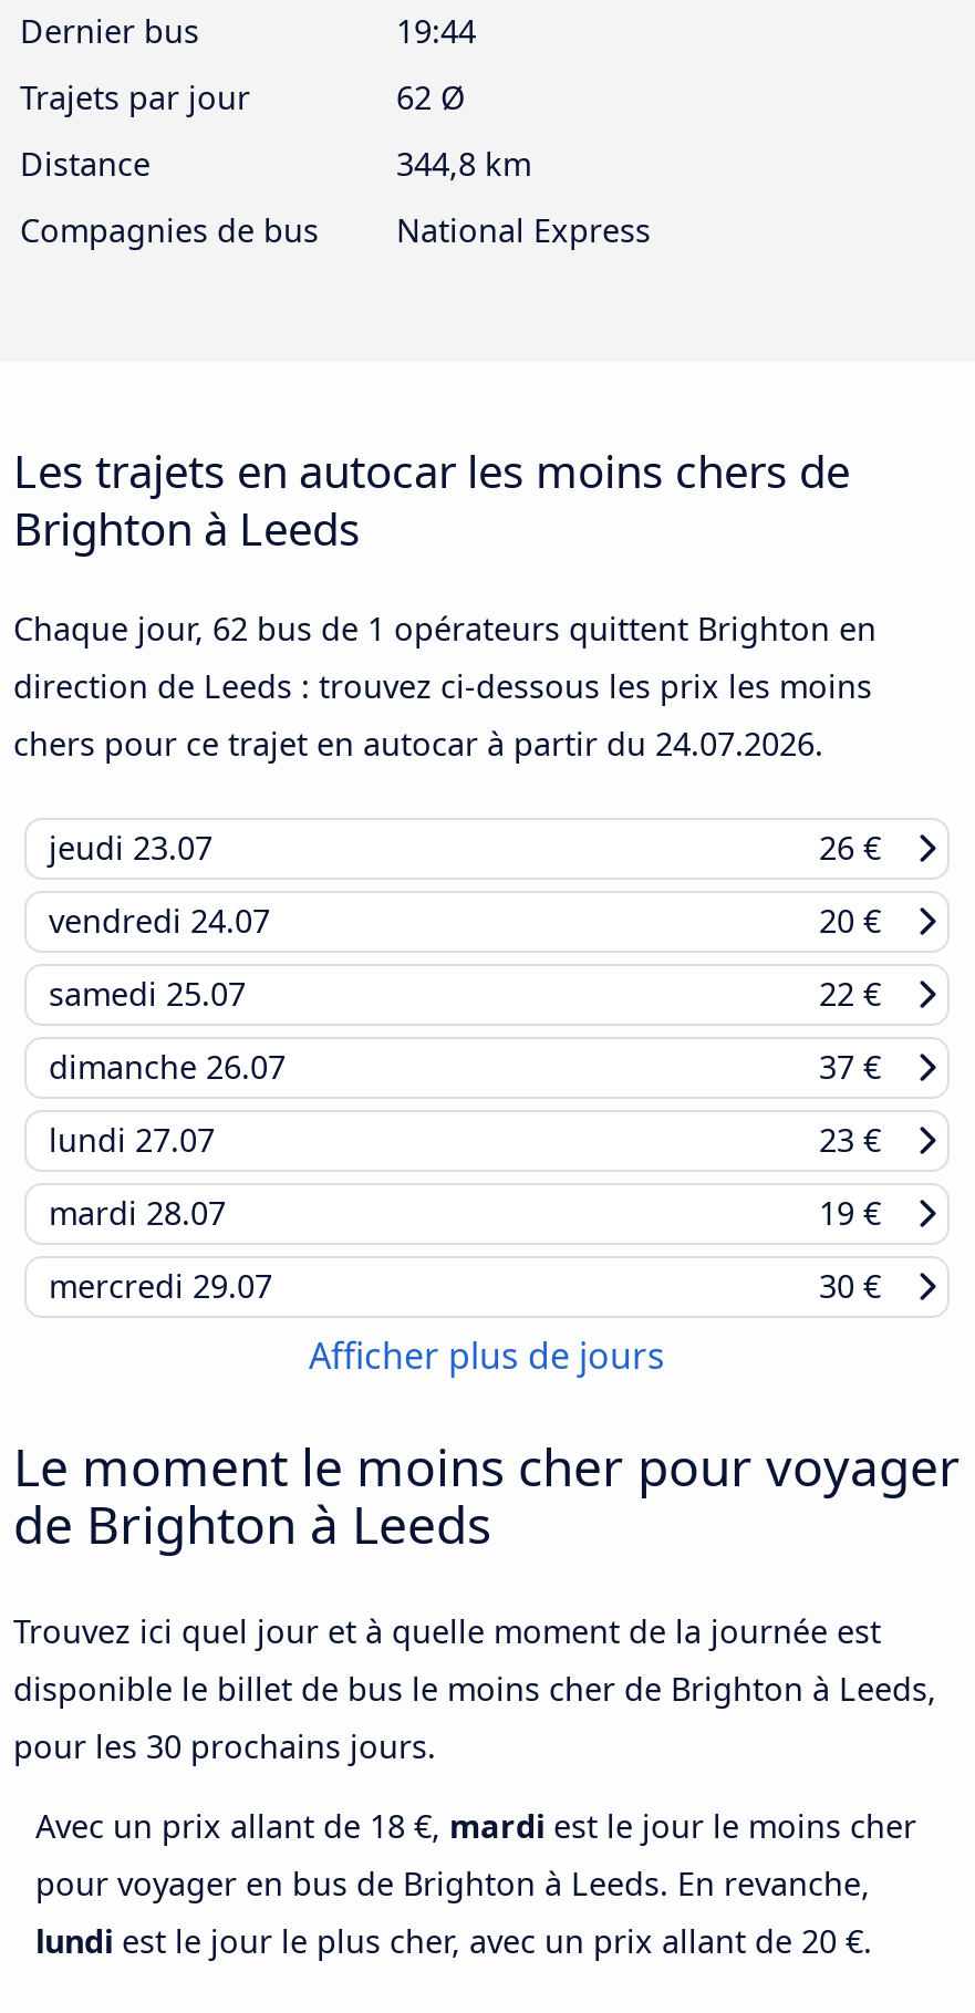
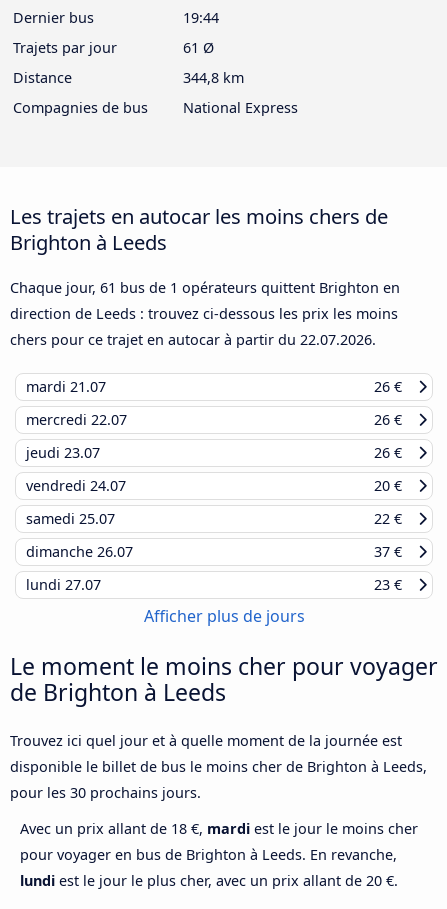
[396,77,465,119] 62 Ø -> [183,38,214,57] 61 Ø
[13,608,877,650] Chaque jour, 62 bus de 1 opérateurs quittent Brighton en -> [10,278,400,297] Chaque jour, 61 bus de 1 opérateurs quittent Brighton en
[13,724,823,766] chers pour ce trajet en autocar à partir du 24.07.2026. -> [10,330,402,429] chers pour ce trajet en autocar à partir du 22.07.2026. | mardi 21.07 | 26 € | mercredi 22.07 | 26 €
moved [49,828,881,1162] -> [26,443,402,594]: jeudi 23.07 | 26 € | vendredi 24.07 | ... | lundi 27.07 | 23 €
[49,1193,881,1308] mardi 28.07 | 19 € | mercredi 29.07 | 30 € -> none

